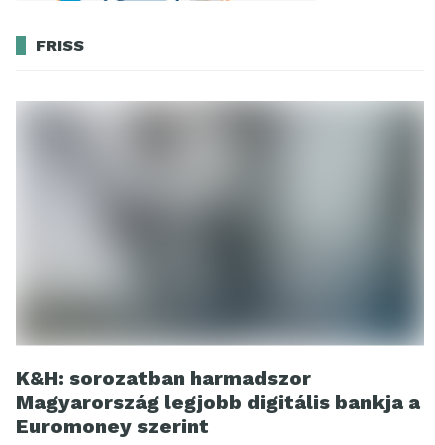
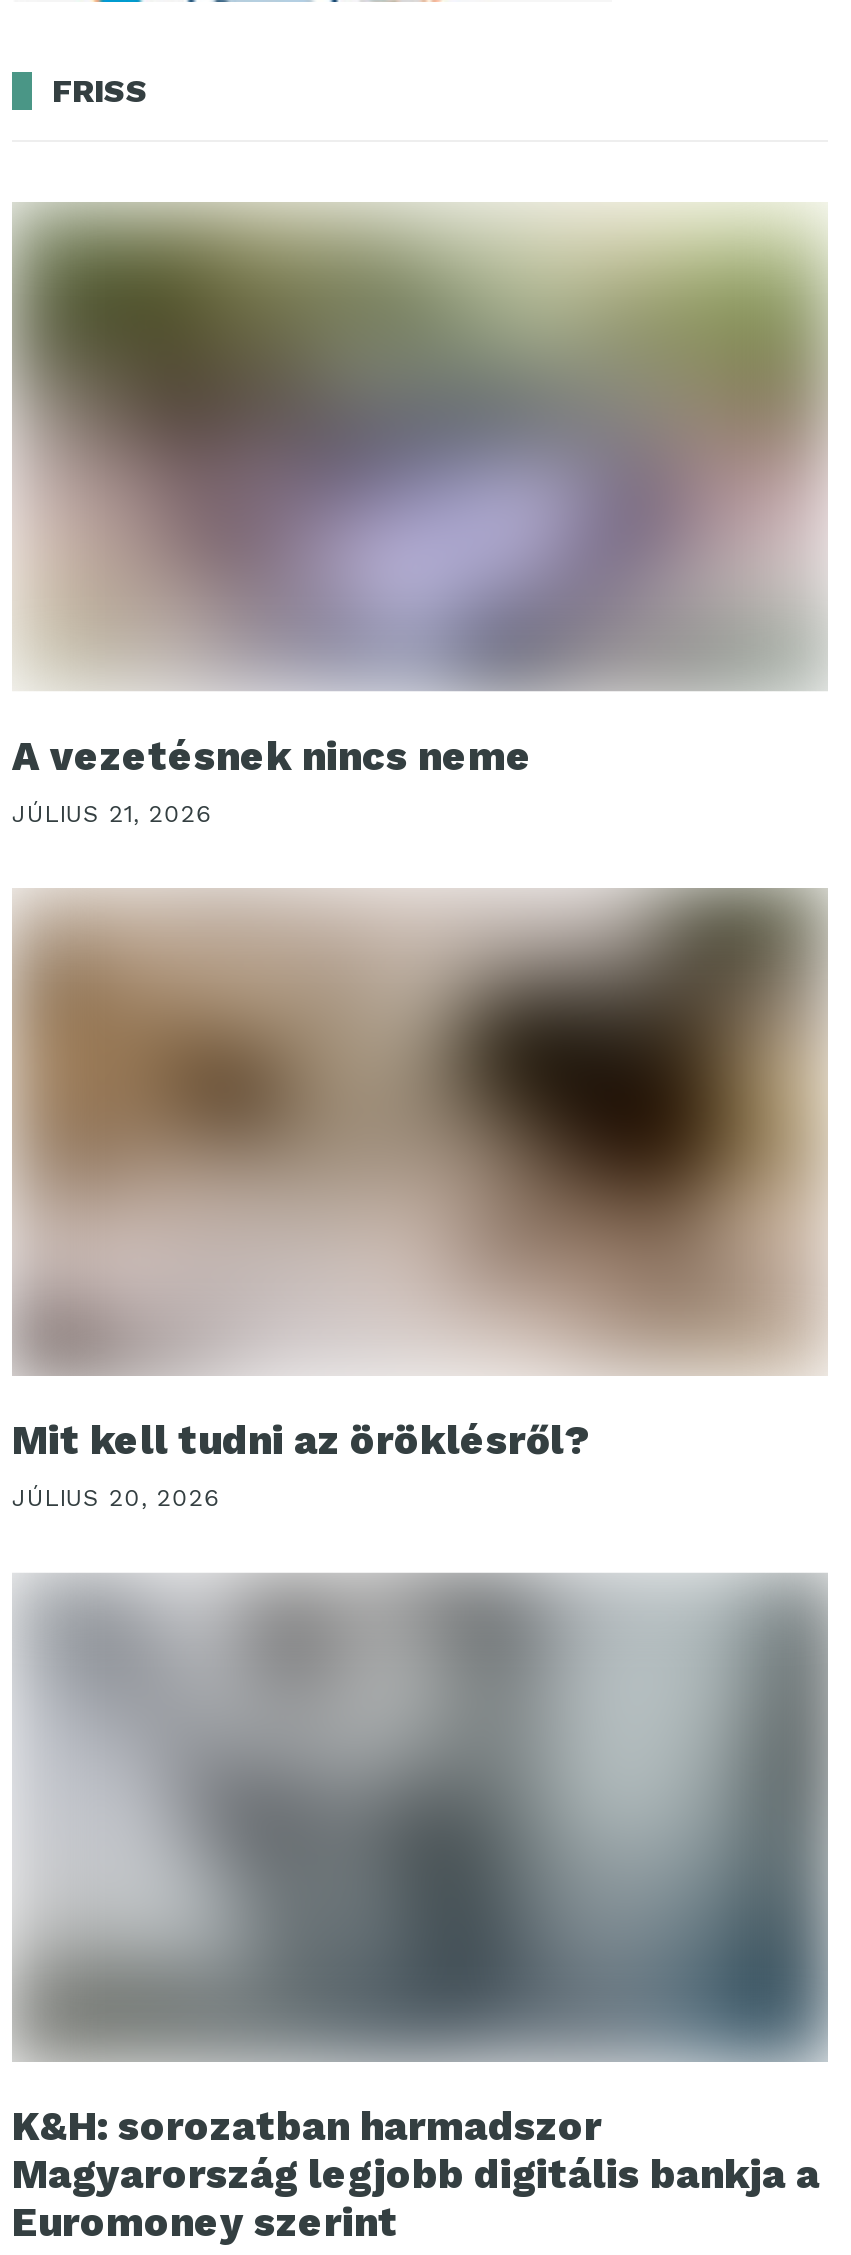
none -> [10,886,828,1513] [image] | Mit kell tudni az öröklésről? | JÚLIUS 20, 2026
none -> [12,204,828,827] [image] | A vezetésnek nincs neme | JÚLIUS 21, 2026

